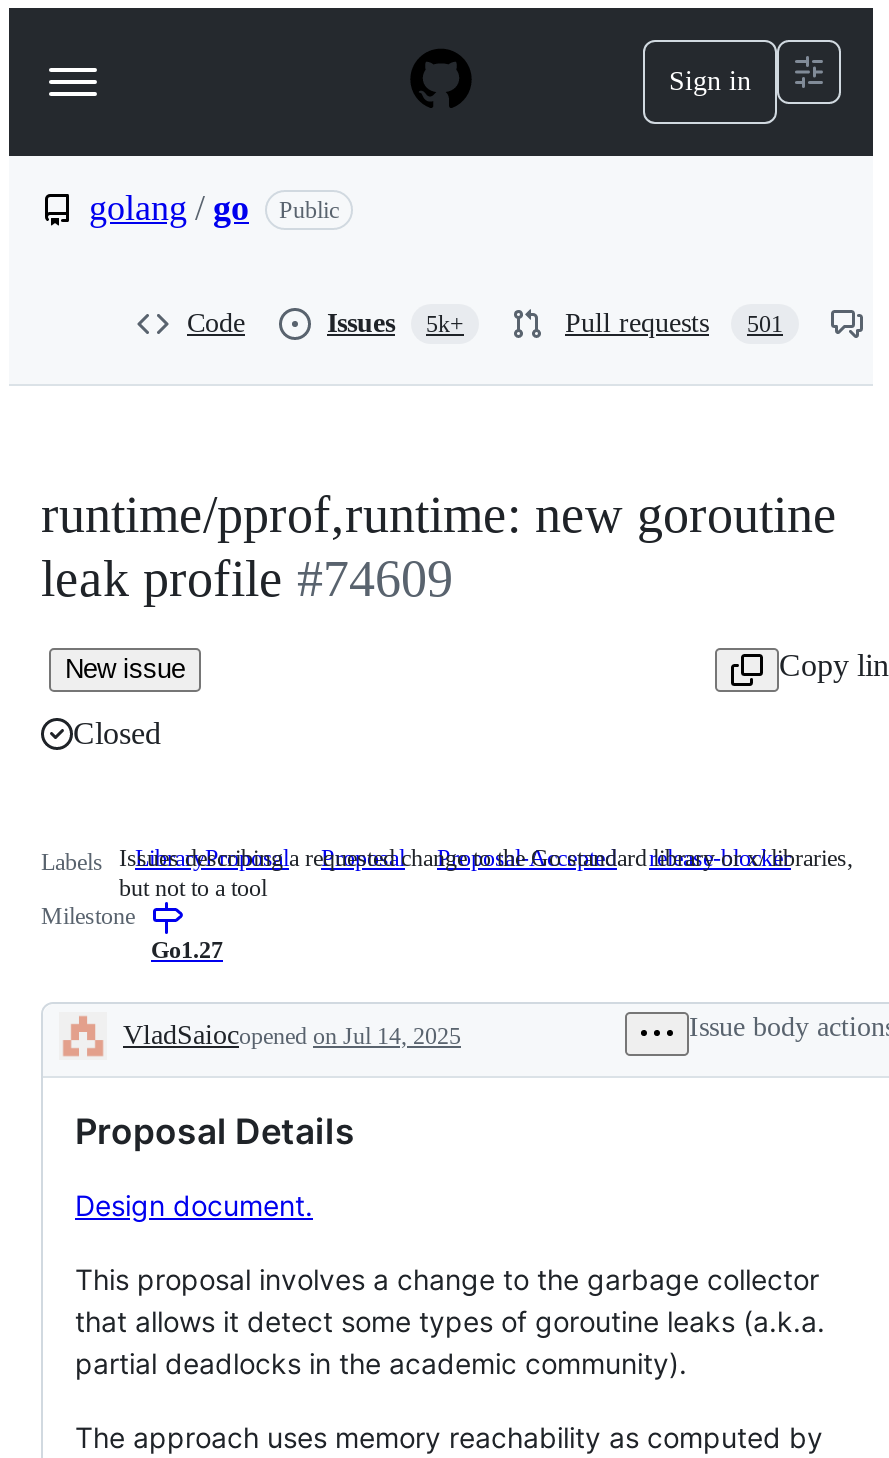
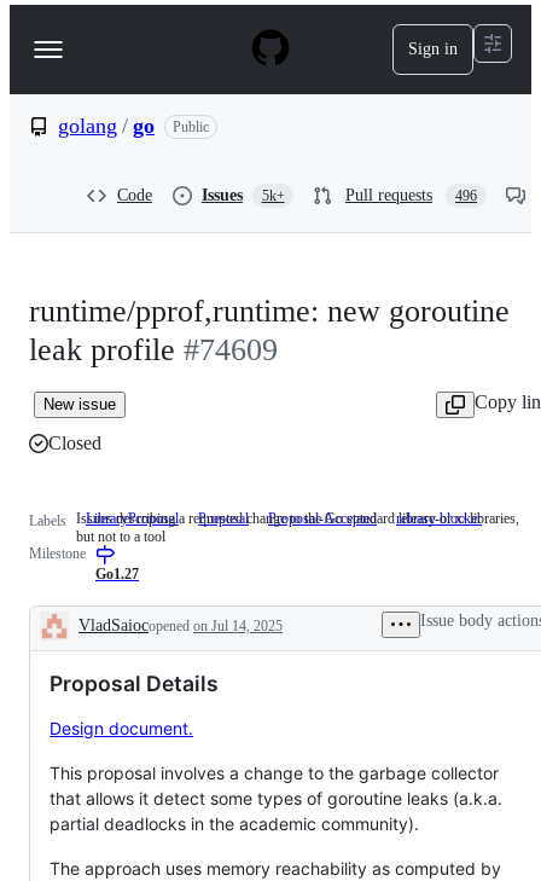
[565,308,783,338] Pull requests 501 -> [345,186,477,204] Pull requests 496

